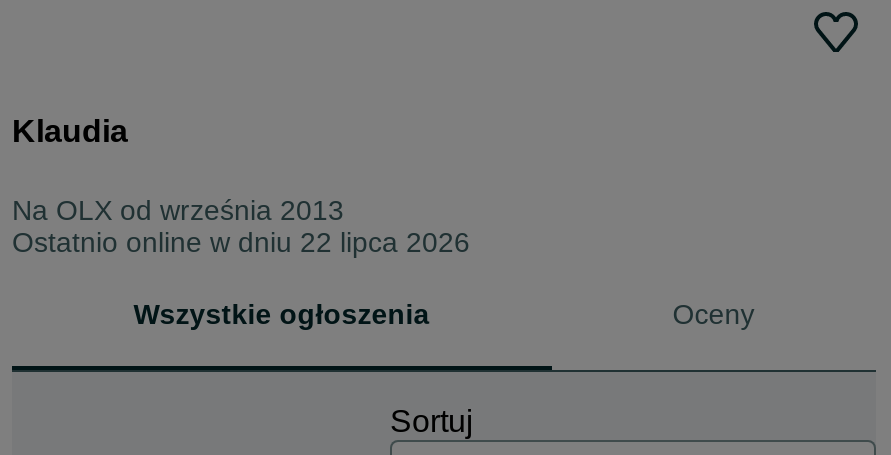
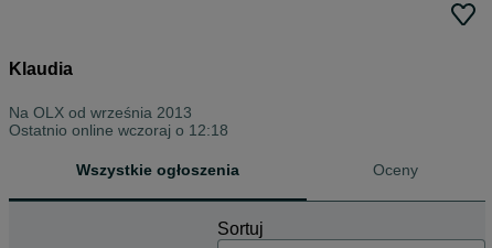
[12,225,470,257] Ostatnio online w dniu 22 lipca 2026 -> [9,121,228,138] Ostatnio online wczoraj o 12:18

